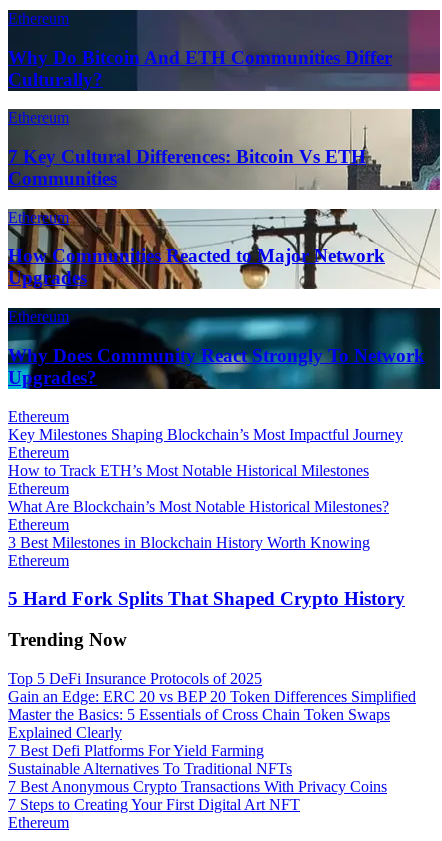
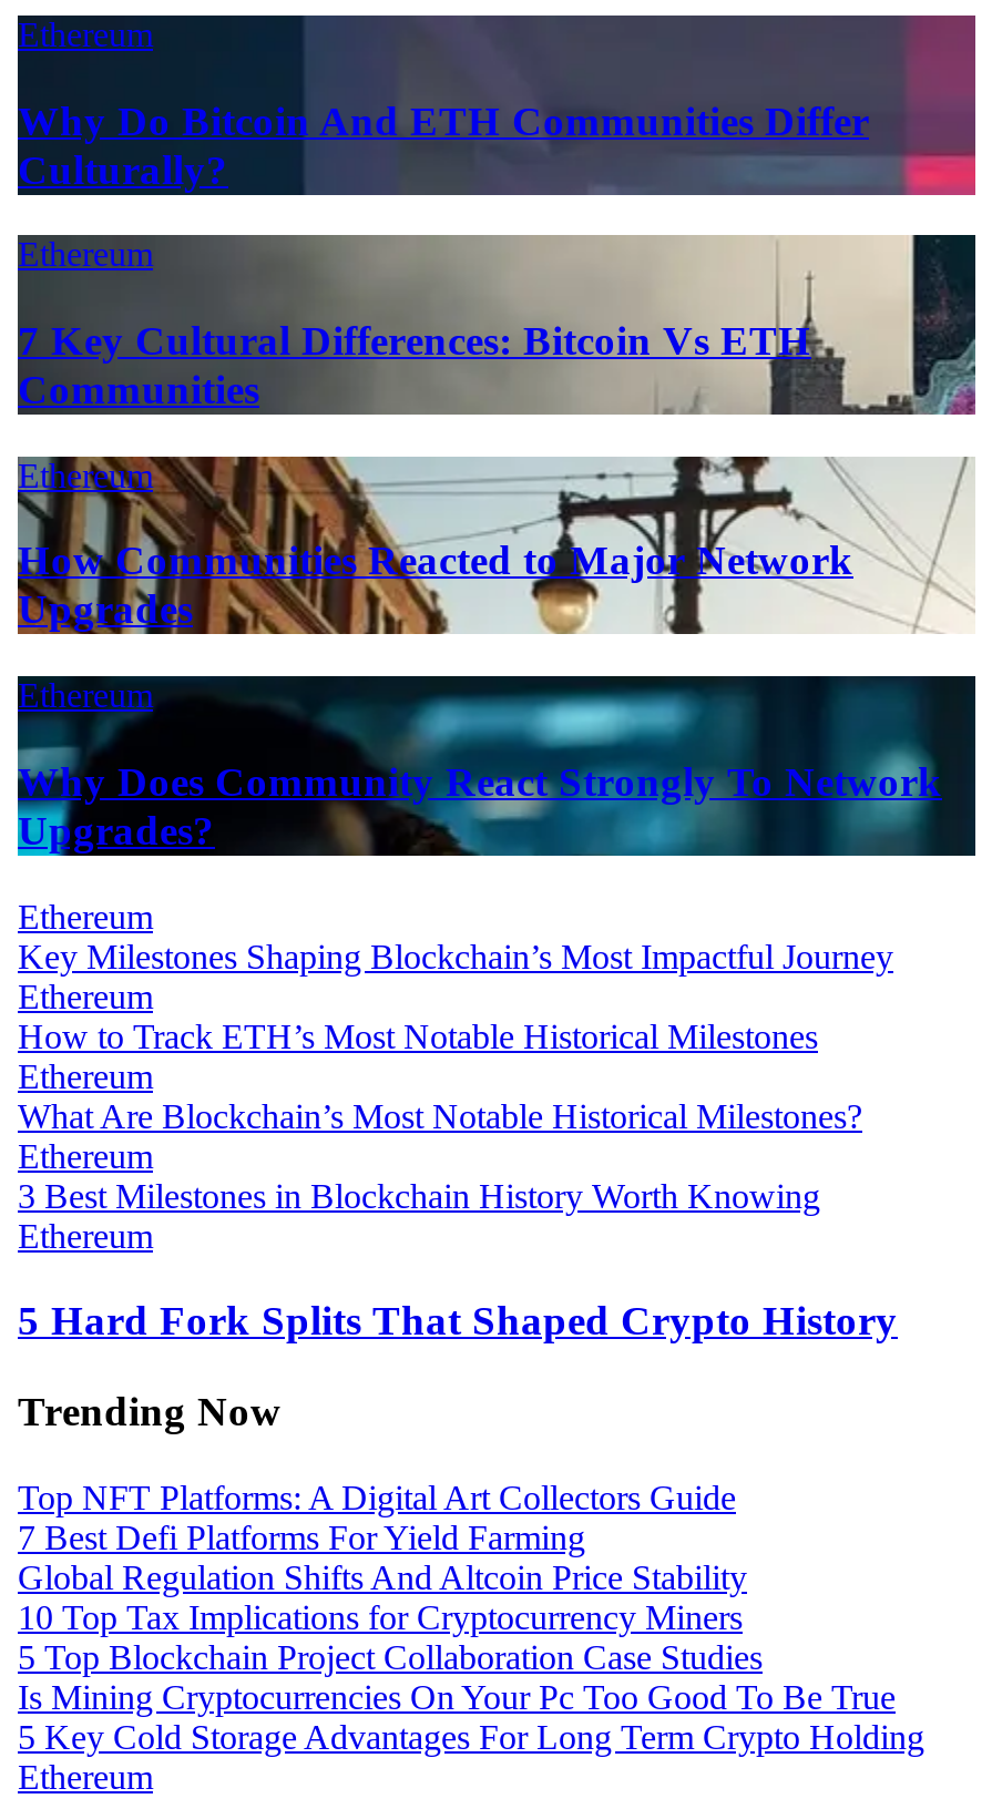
[8,670,416,741] Top 5 DeFi Insurance Protocols of 2025 | Gain an Edge: ERC 20 vs BEP 20 Token Differences Simplified | Master the Basics: 5 Essentials of Cross Chain Token Swaps | Explained Clearly -> [18,1478,736,1516] Top NFT Platforms: A Digital Art Collectors Guide
moved [8,742,264,759] -> [18,1518,585,1556]: 7 Best Defi Platforms For Yield Farming
[8,760,387,813] Sustainable Alternatives To Traditional NFTs | 7 Best Anonymous Crypto Transactions With Privacy Coins | 7 Steps to Creating Your First Digital Art NFT -> [18,1558,924,1755] Global Regulation Shifts And Altcoin Price Stability | 10 Top Tax Implications for Cryptocurrency Miners | 5 Top Blockchain Project Collaboration Case Studies | Is Mining Cryptocurrencies On Your Pc Too Good To Be True | 5 Key Cold Storage Advantages For Long Term Crypto Holding

